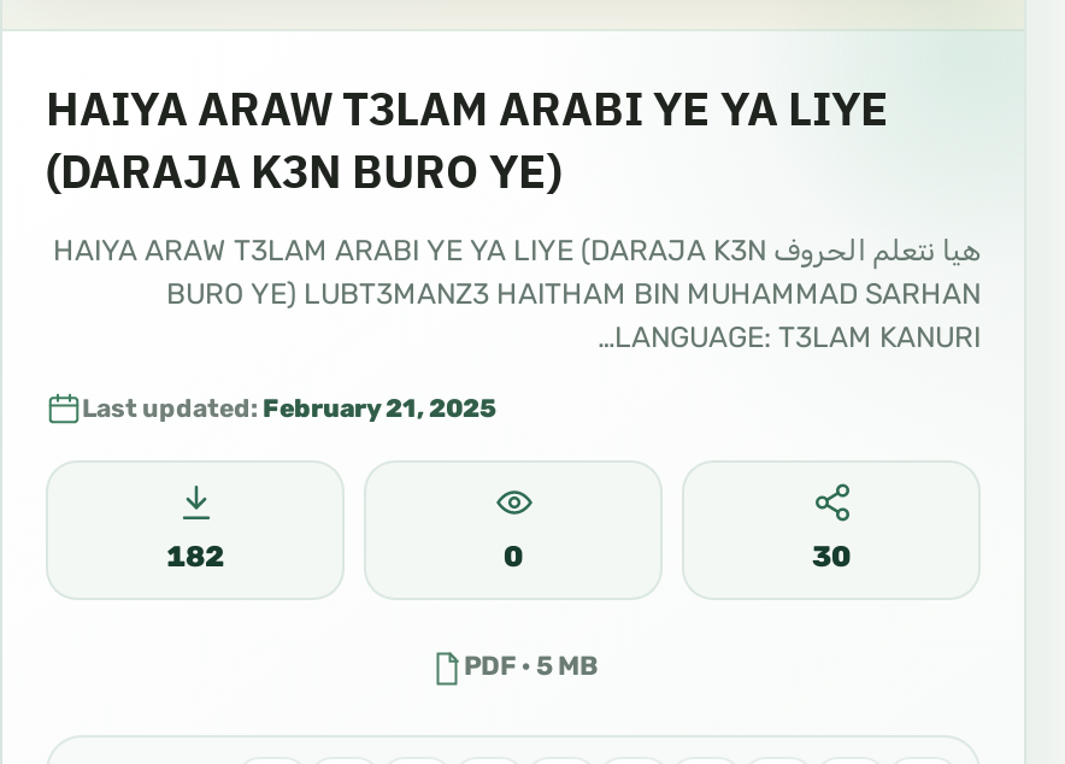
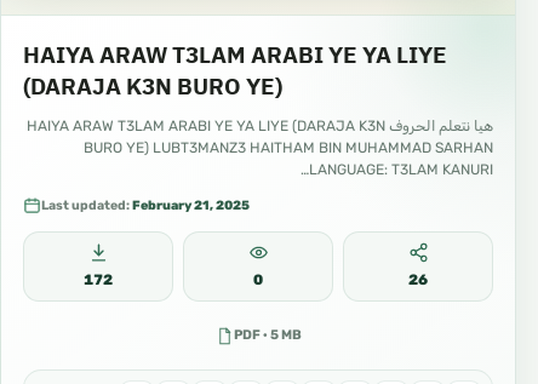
[166,540,224,574] 182 -> [84,271,113,288] 172
[812,540,851,574] 30 -> [408,271,428,288] 26

